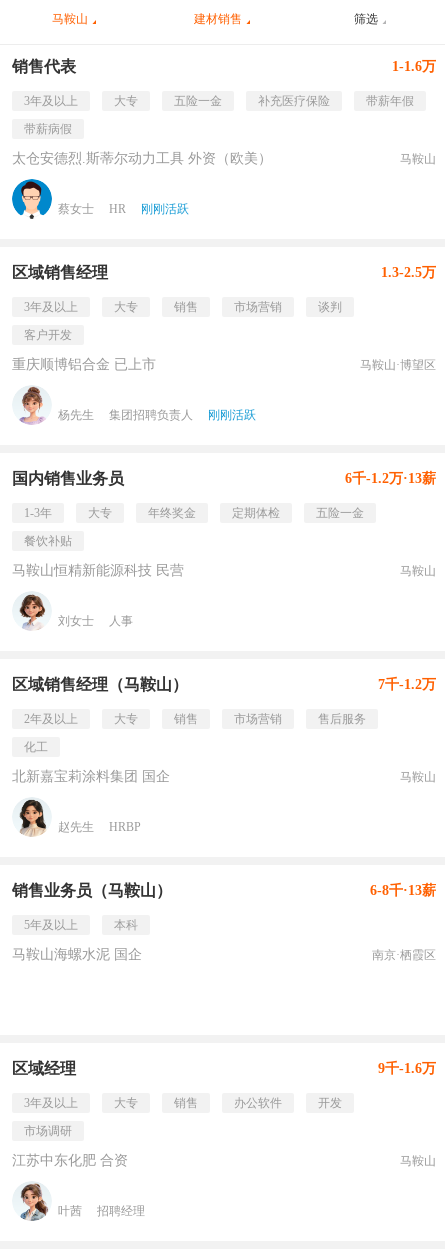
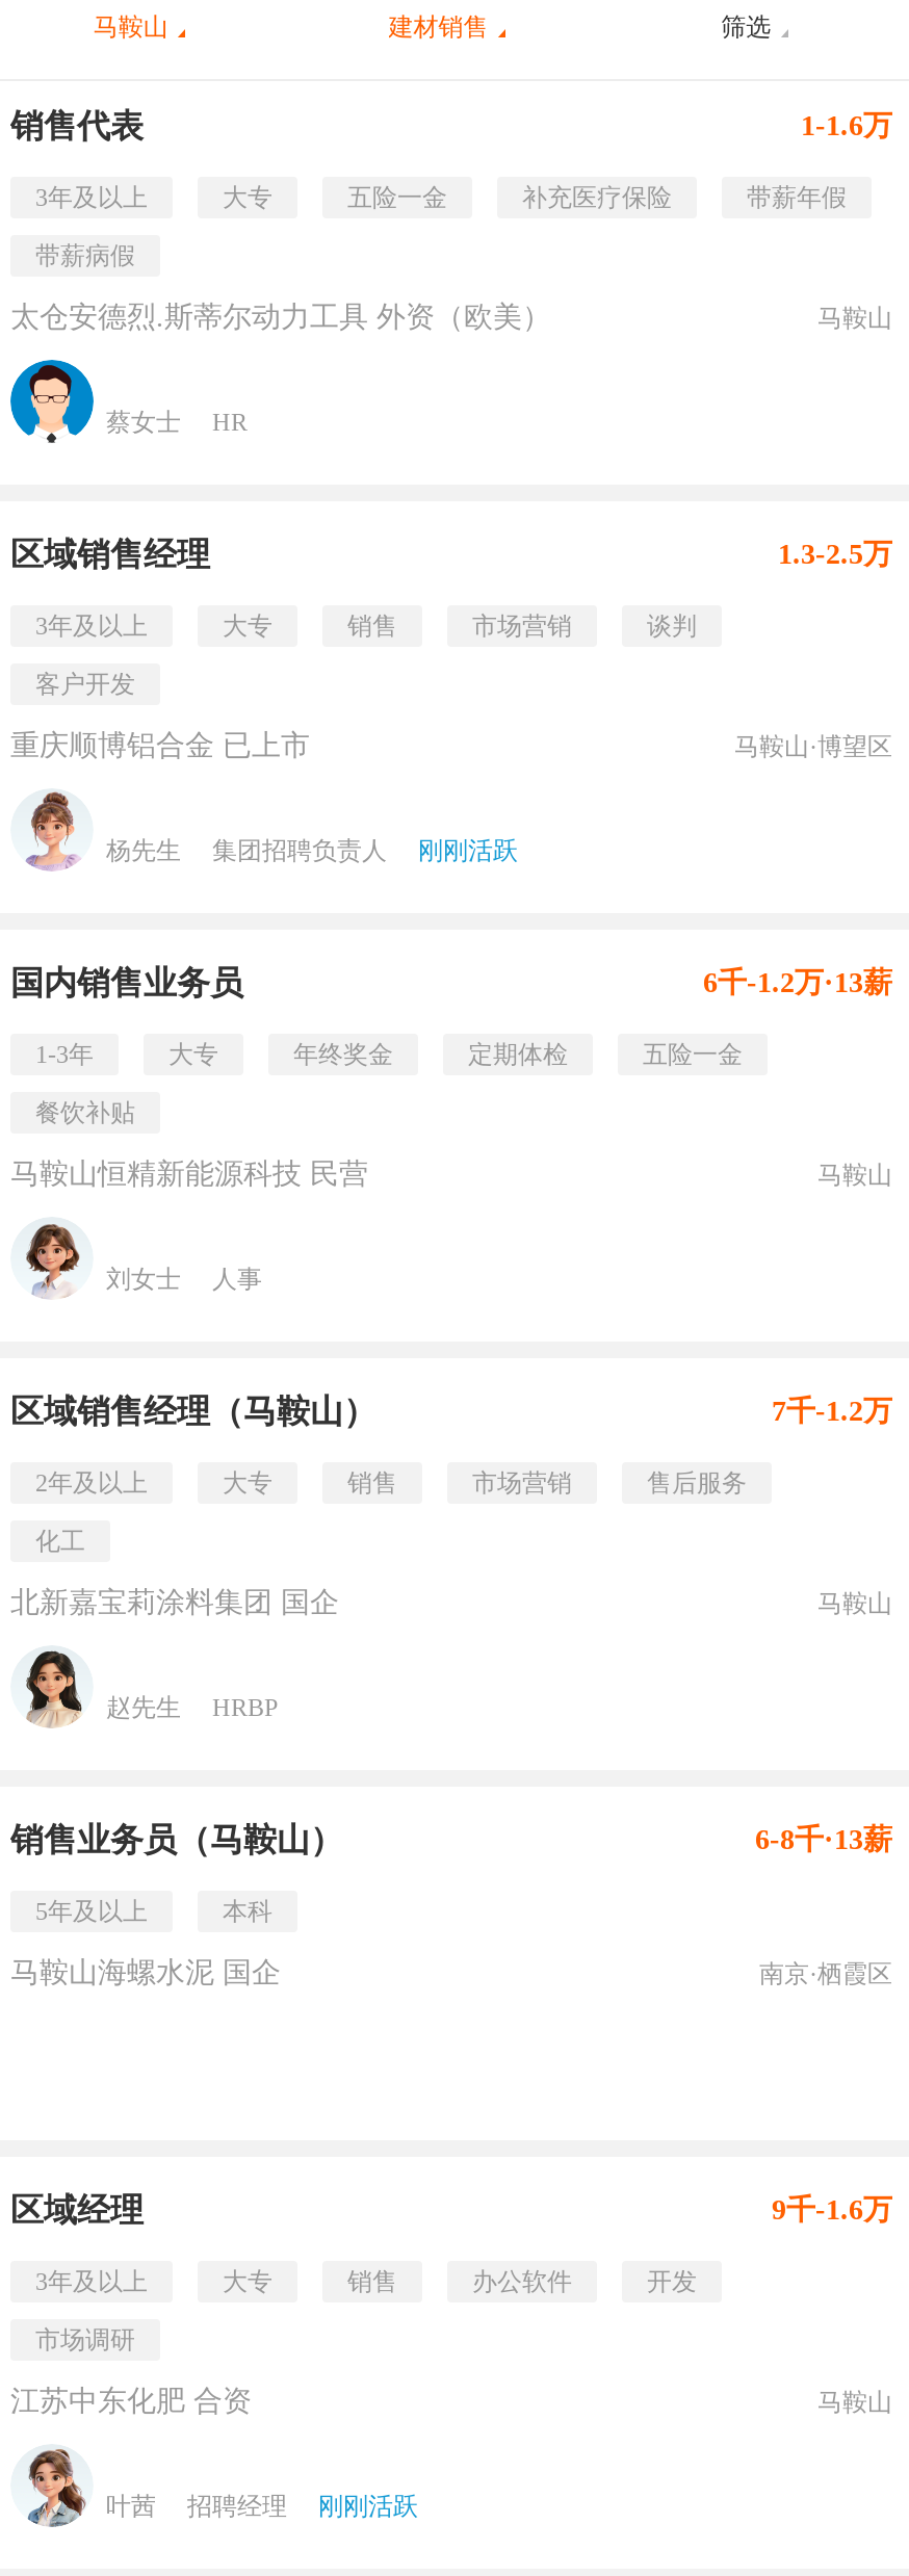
[141,202,189,216] 刚刚活跃 -> none
none -> [318,2492,418,2521] 刚刚活跃

